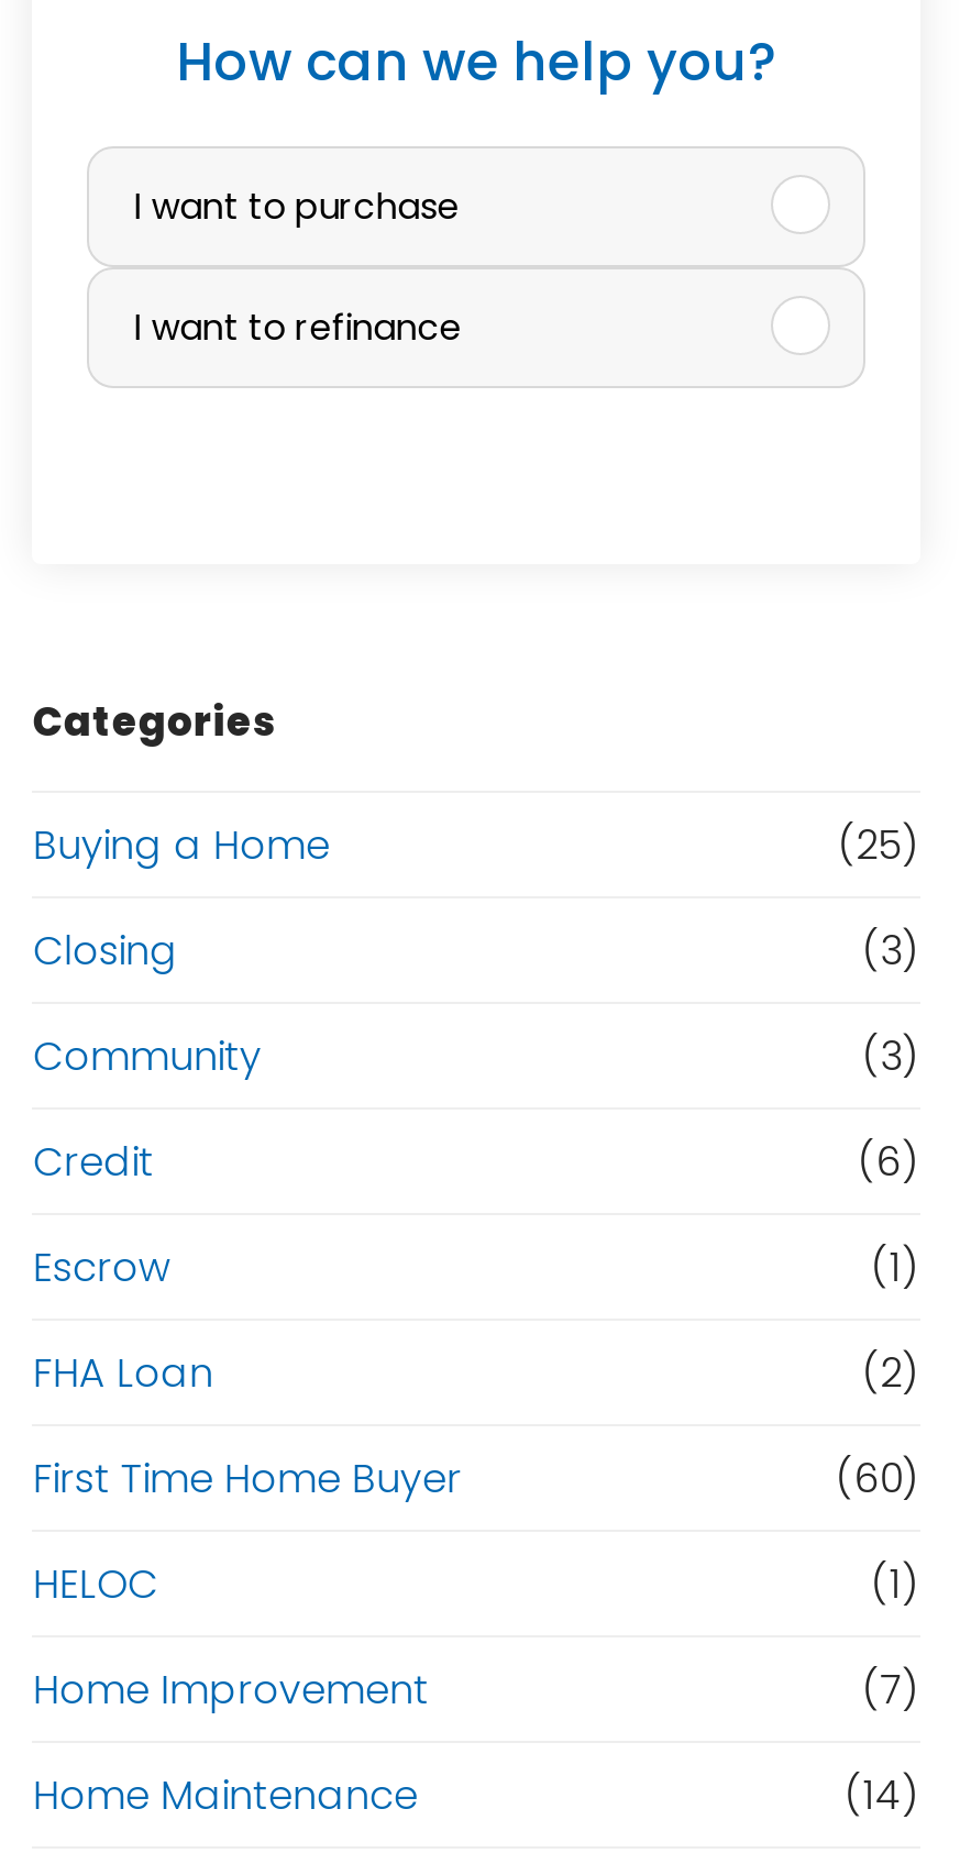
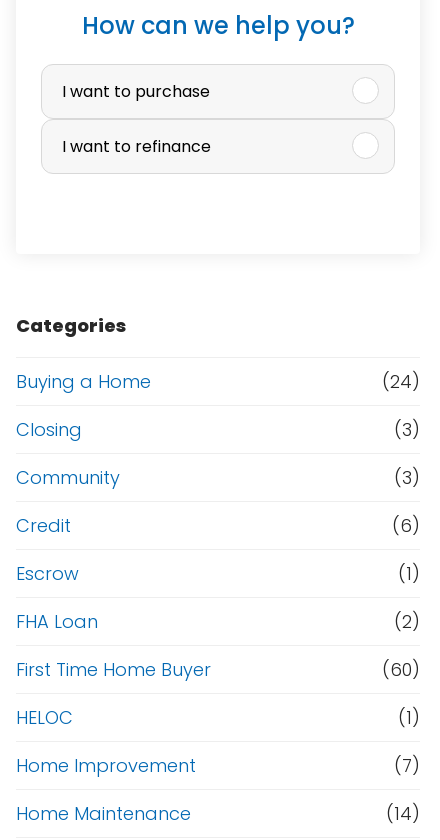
[838,818,920,873] (25) -> [382,369,420,394] (24)

